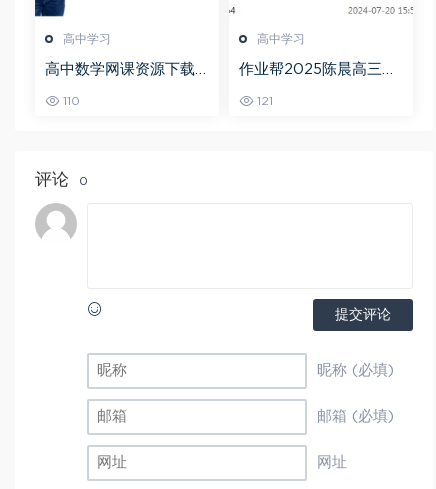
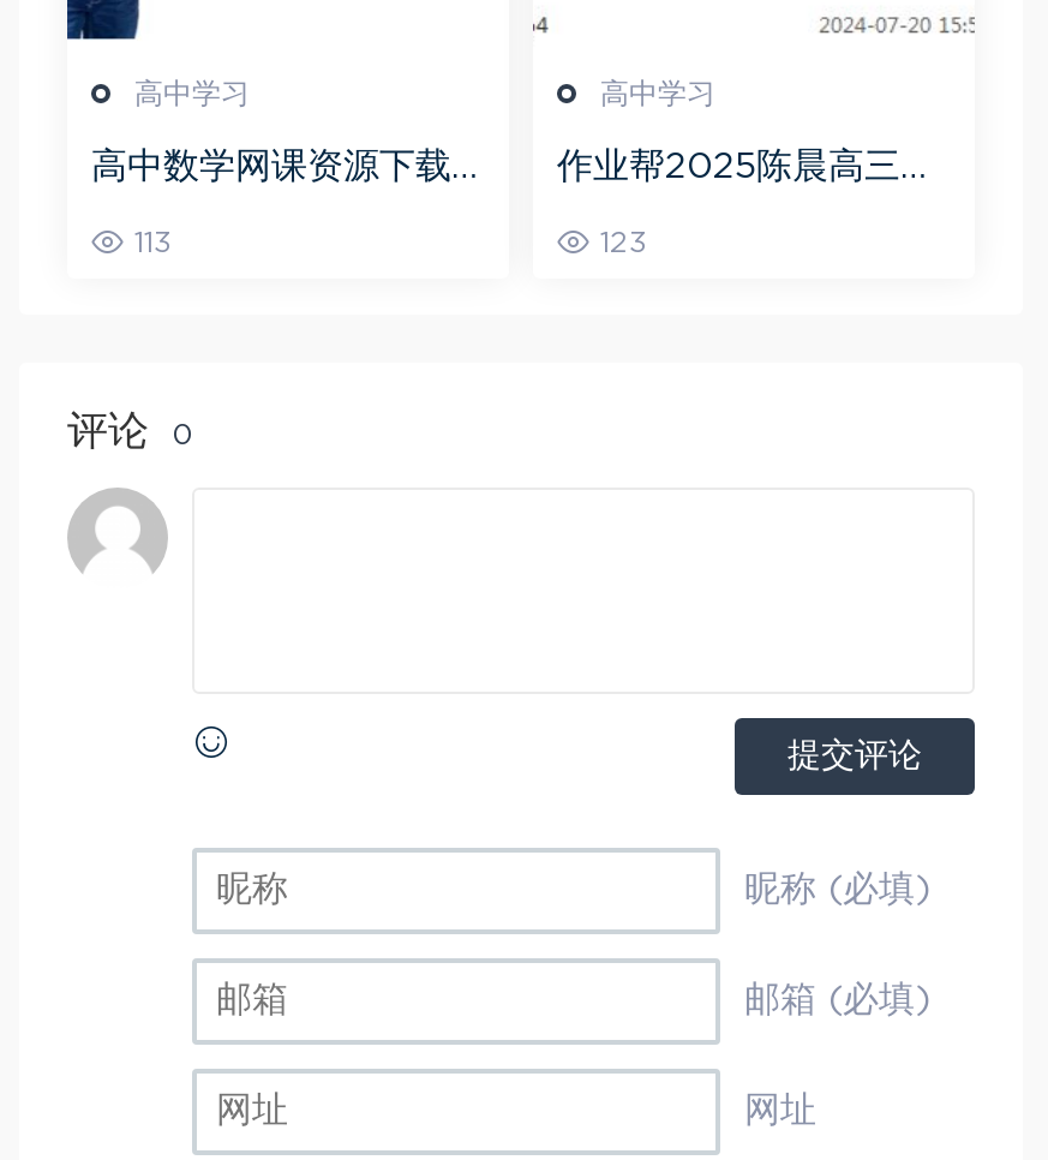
[59,95,80,107] 110 -> [125,229,173,257] 113
[253,95,273,107] 121 -> [591,229,648,257] 123

